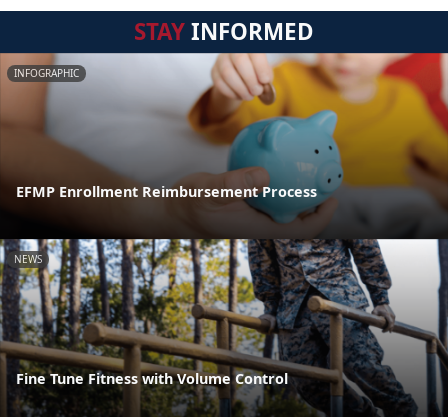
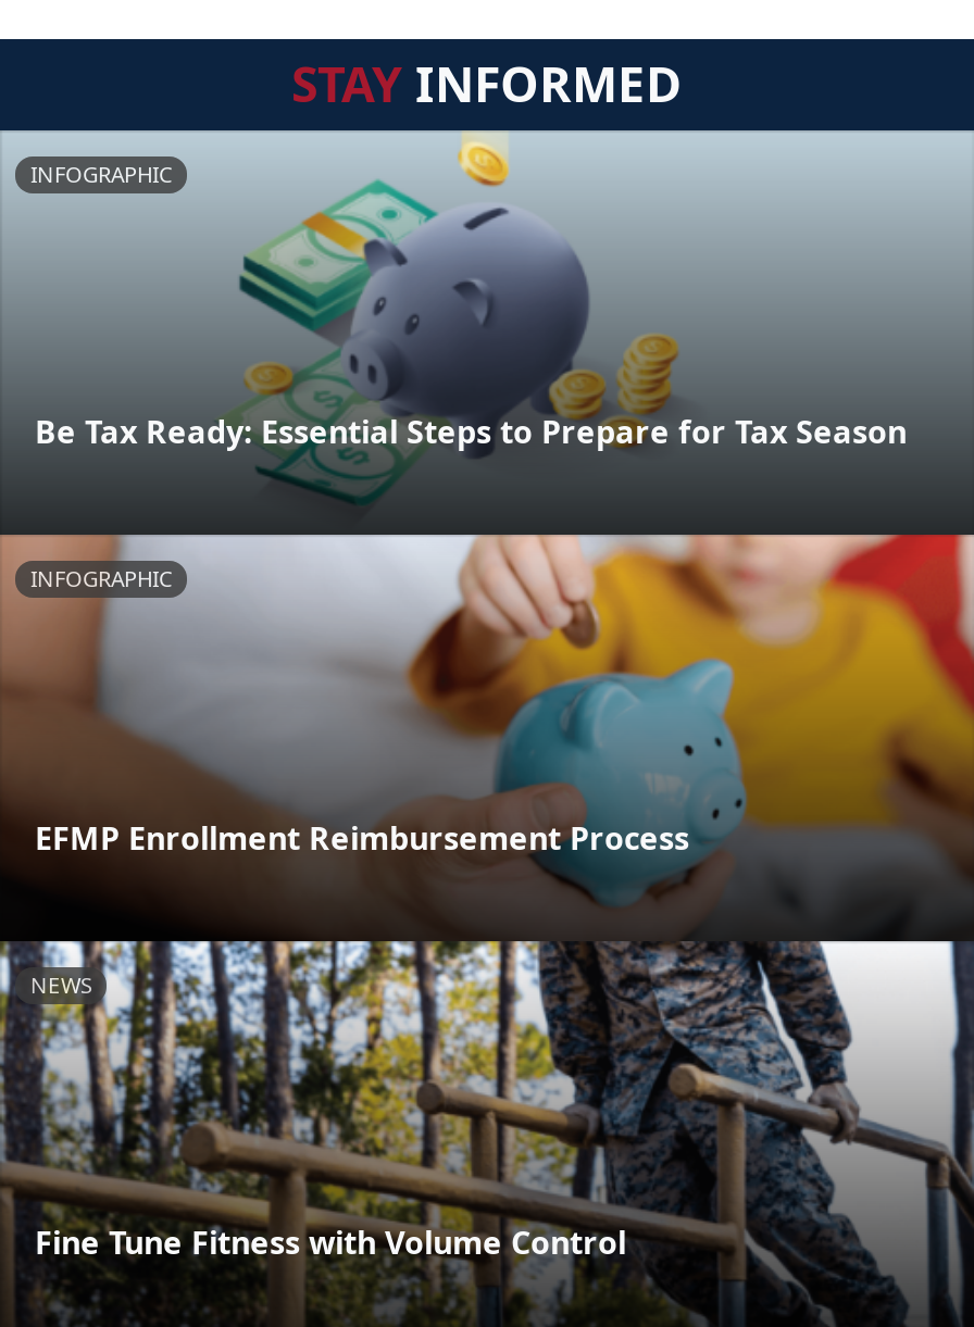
none -> [7,128,967,524] [image] | INFOGRAPHIC
none -> [35,412,907,453] Be Tax Ready: Essential Steps to Prepare for Tax Season

